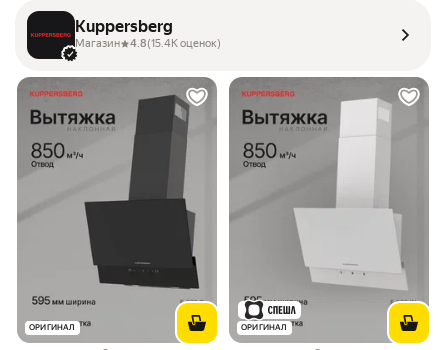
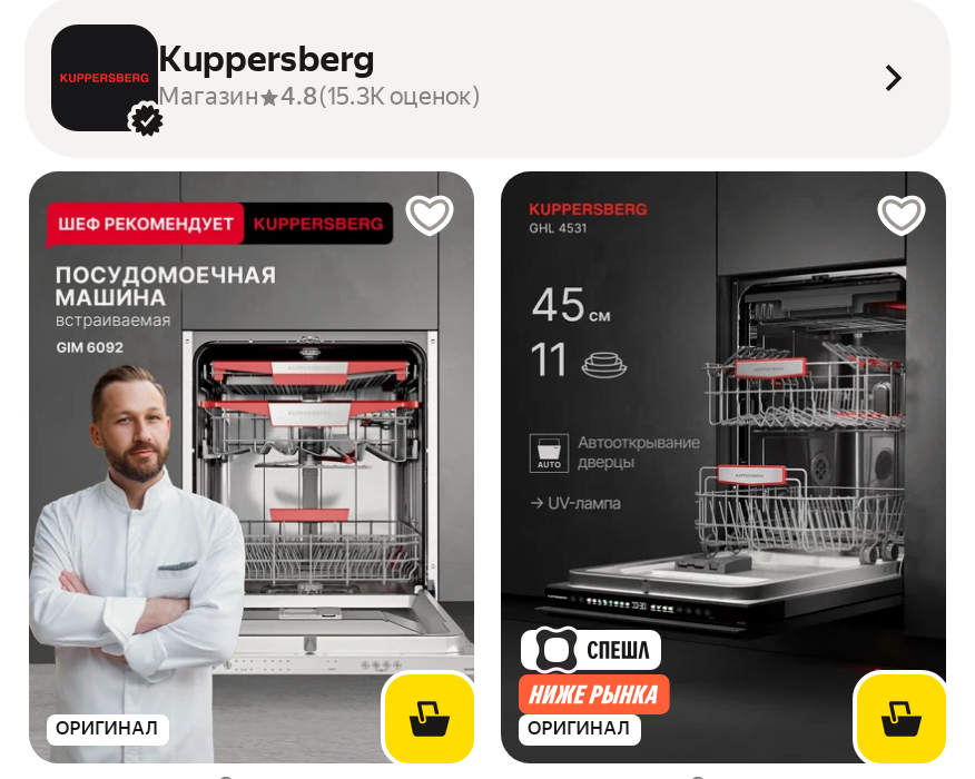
[75,37,221,50] Магазин 4.8(15.4K оценок) -> [158,83,481,112] Магазин 4.8(15.3K оценок)
[17,77,216,342] [image] -> [29,174,474,761] [image]
[230,77,428,342] [image] -> [501,171,946,763] [image]

